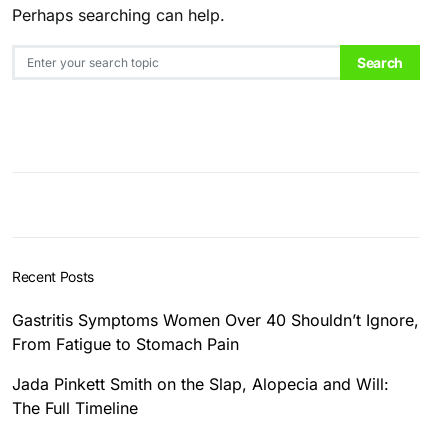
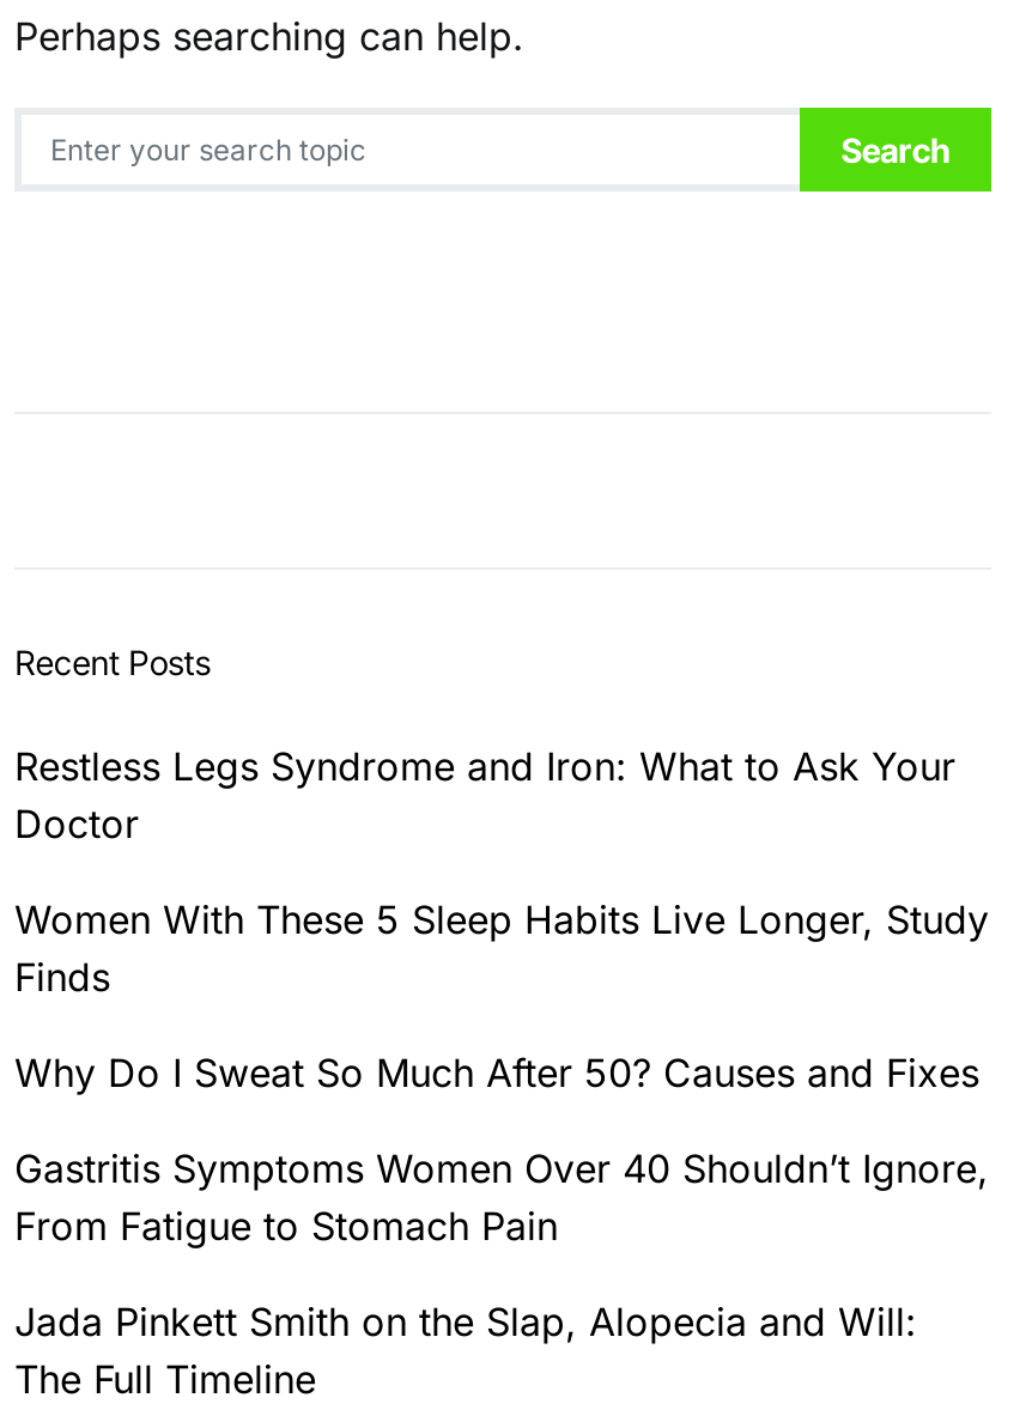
none -> [14,742,989,1096] Restless Legs Syndrome and Iron: What to Ask Your | Doctor | Women With These 5 Sleep Habits Live Longer, Study | Finds | Why Do I Sweat So Much After 50? Causes and Fixes

